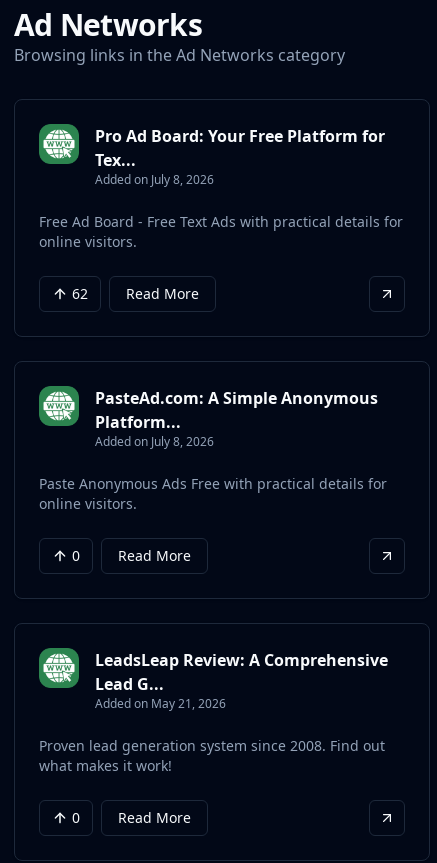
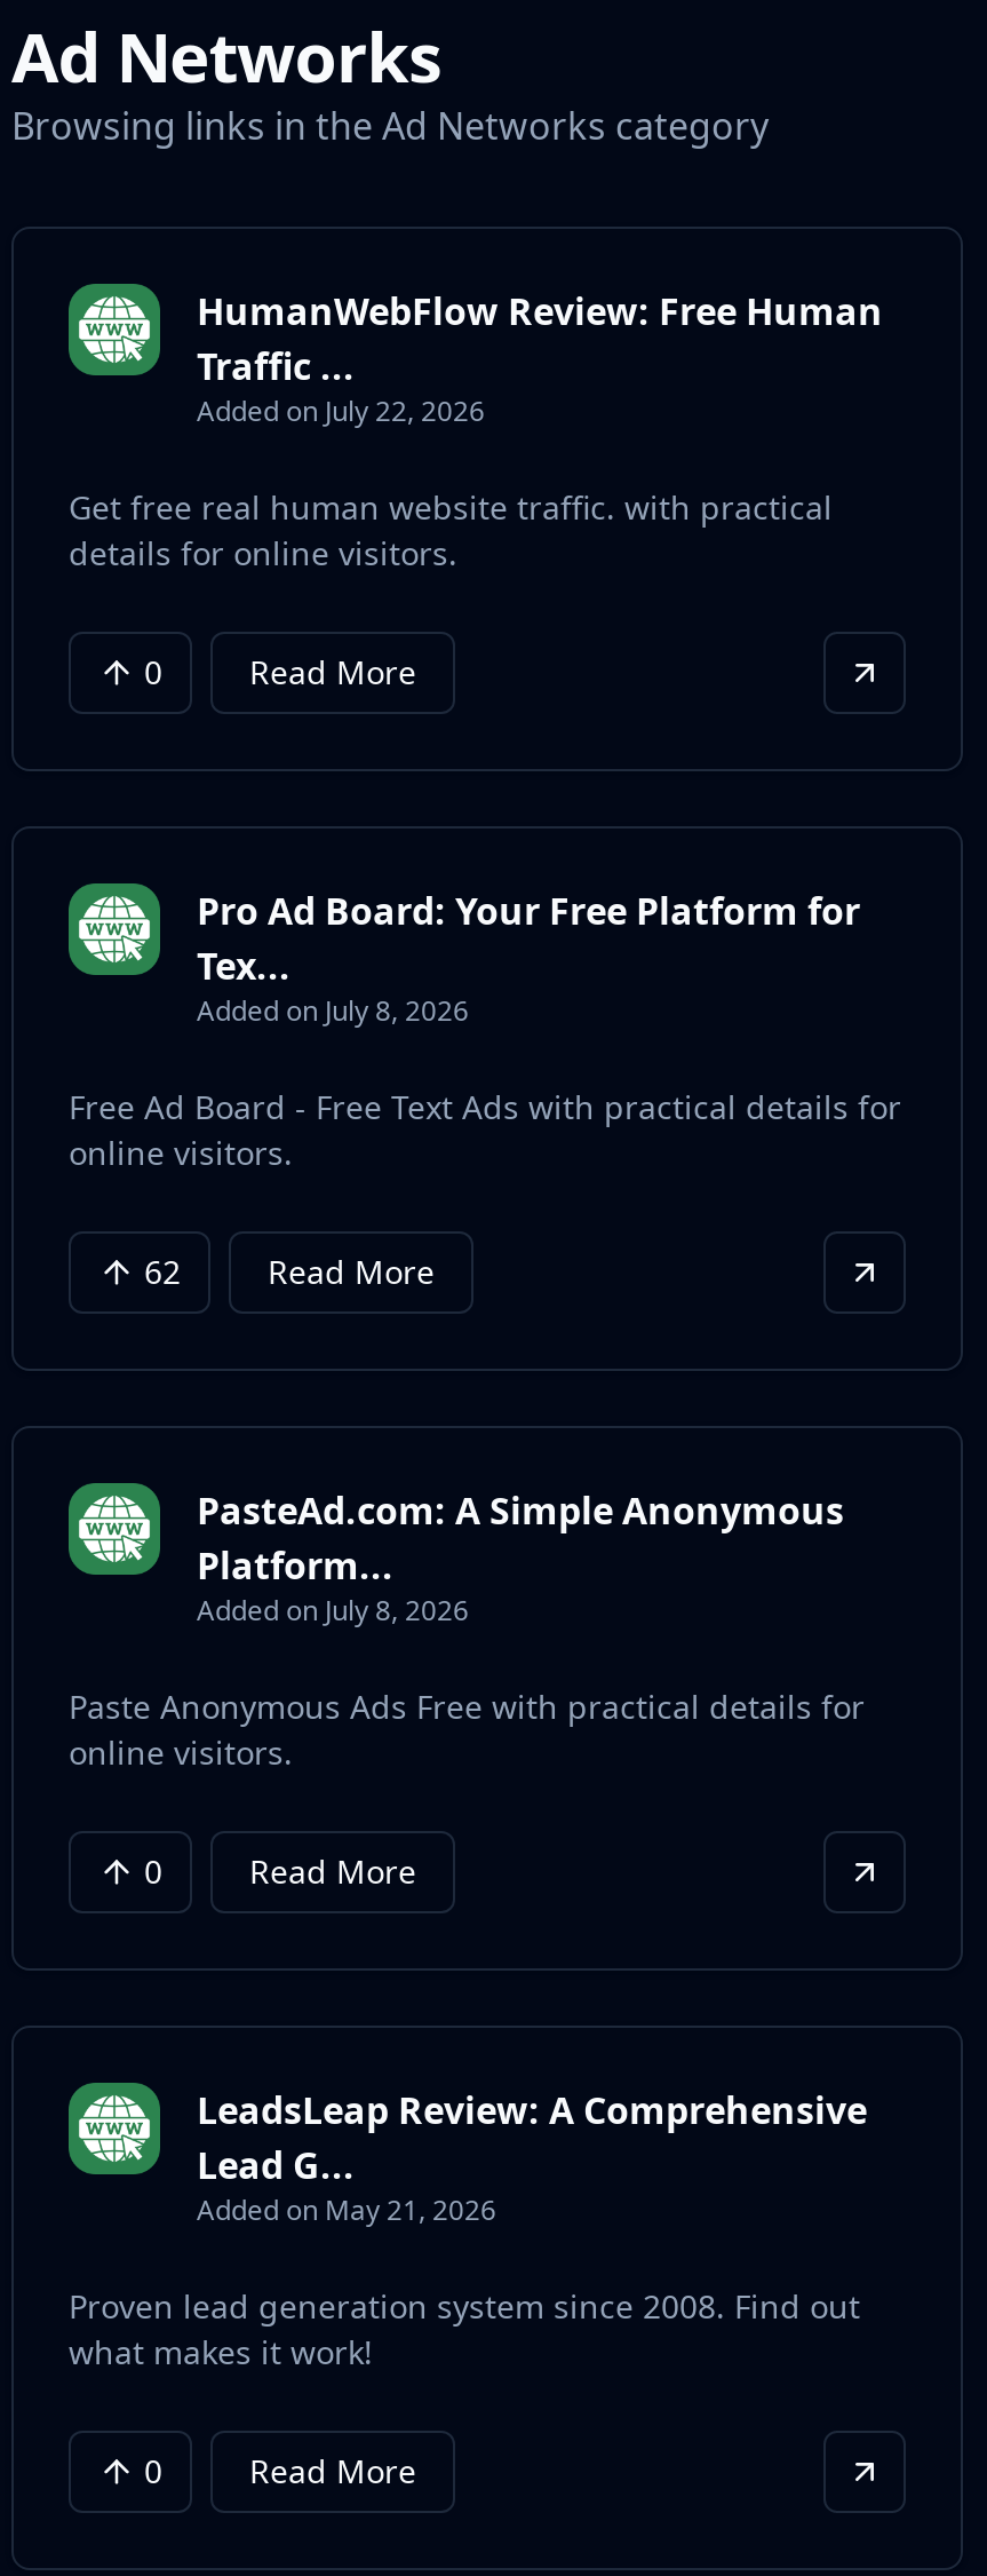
none -> [69,286,883,693] HumanWebFlow Review: Free Human | Traffic ... | Added on July 22, 2026 | Get free real human website traffic. with practical | details for online visitors. | 0 | Read More

